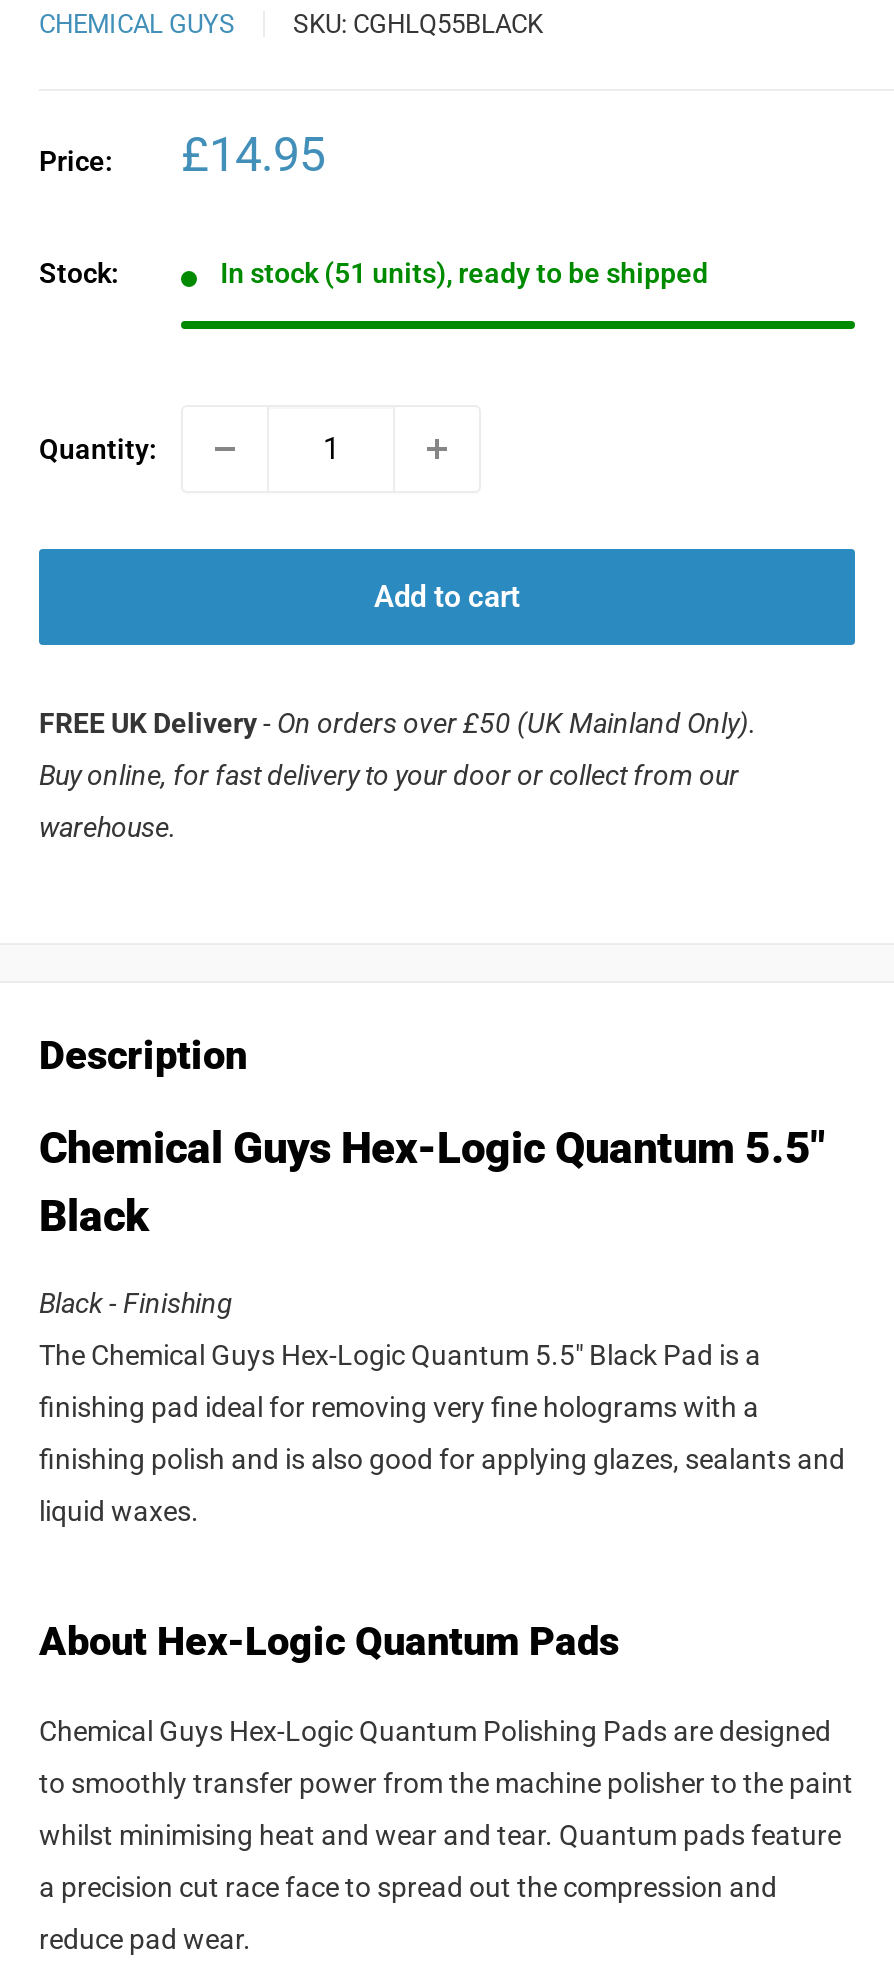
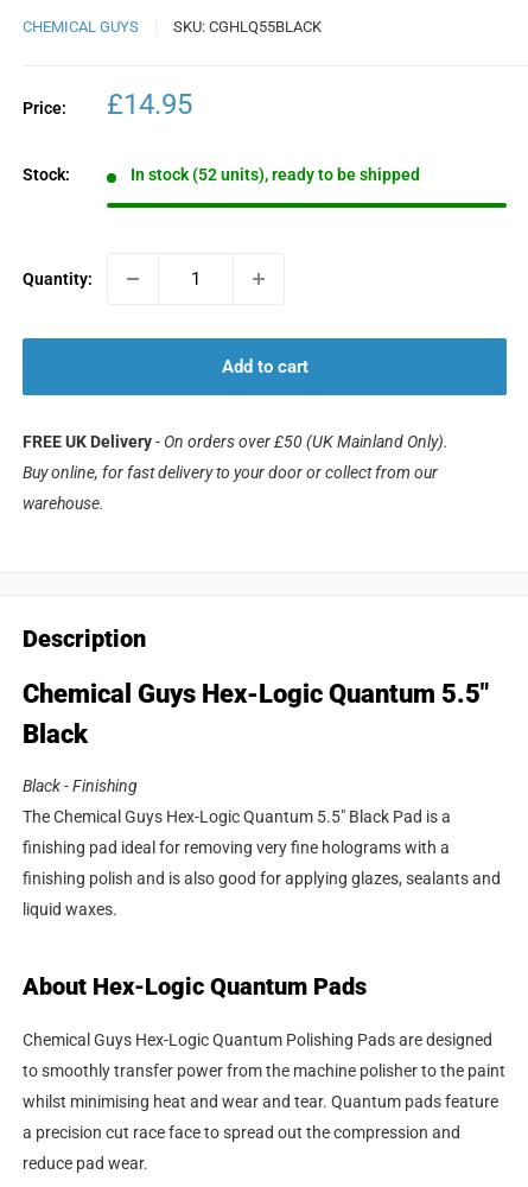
[220,257,708,289] In stock (51 units), ready to be shipped -> [130,165,420,184] In stock (52 units), ready to be shipped

